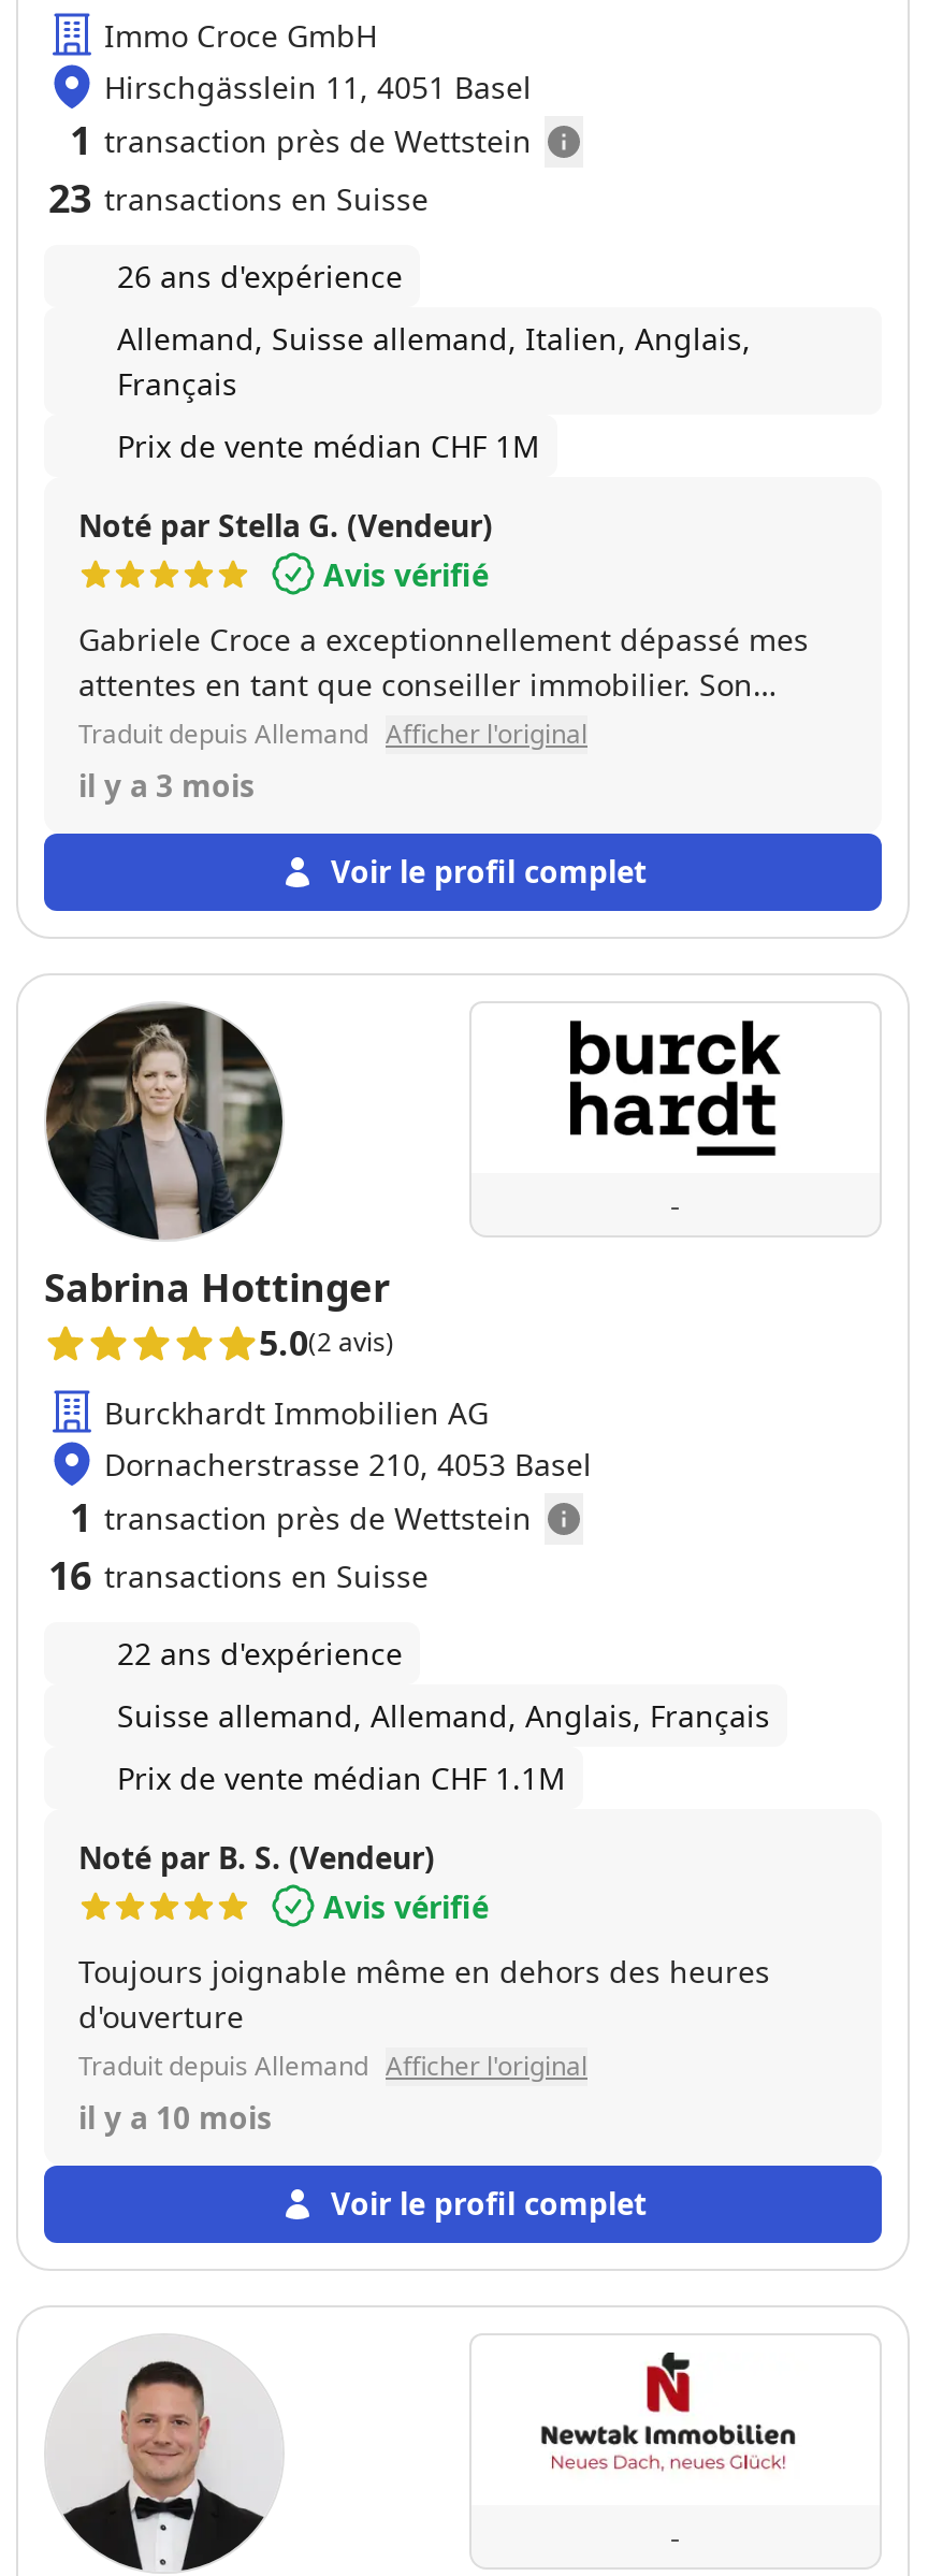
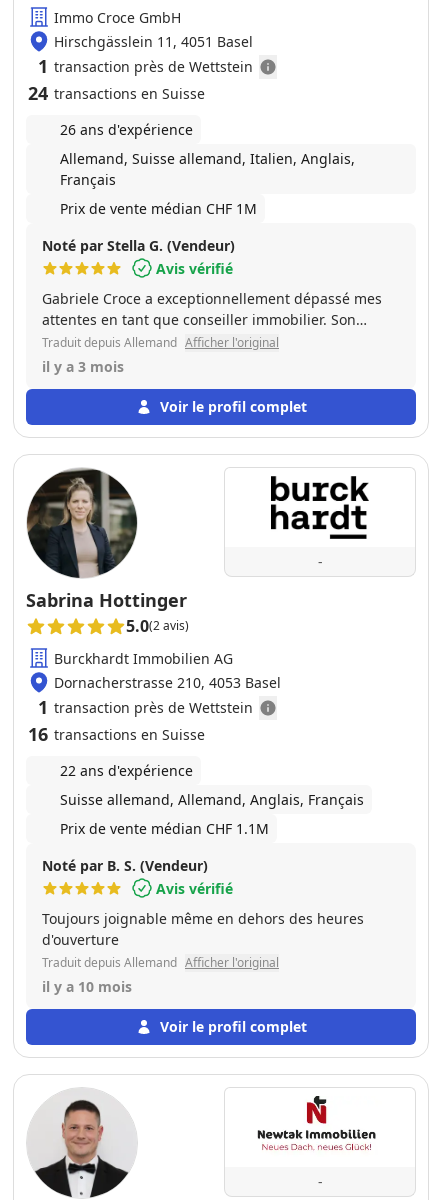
[48,172,429,223] 23 transactions en Suisse -> [28,81,205,105] 24 transactions en Suisse

